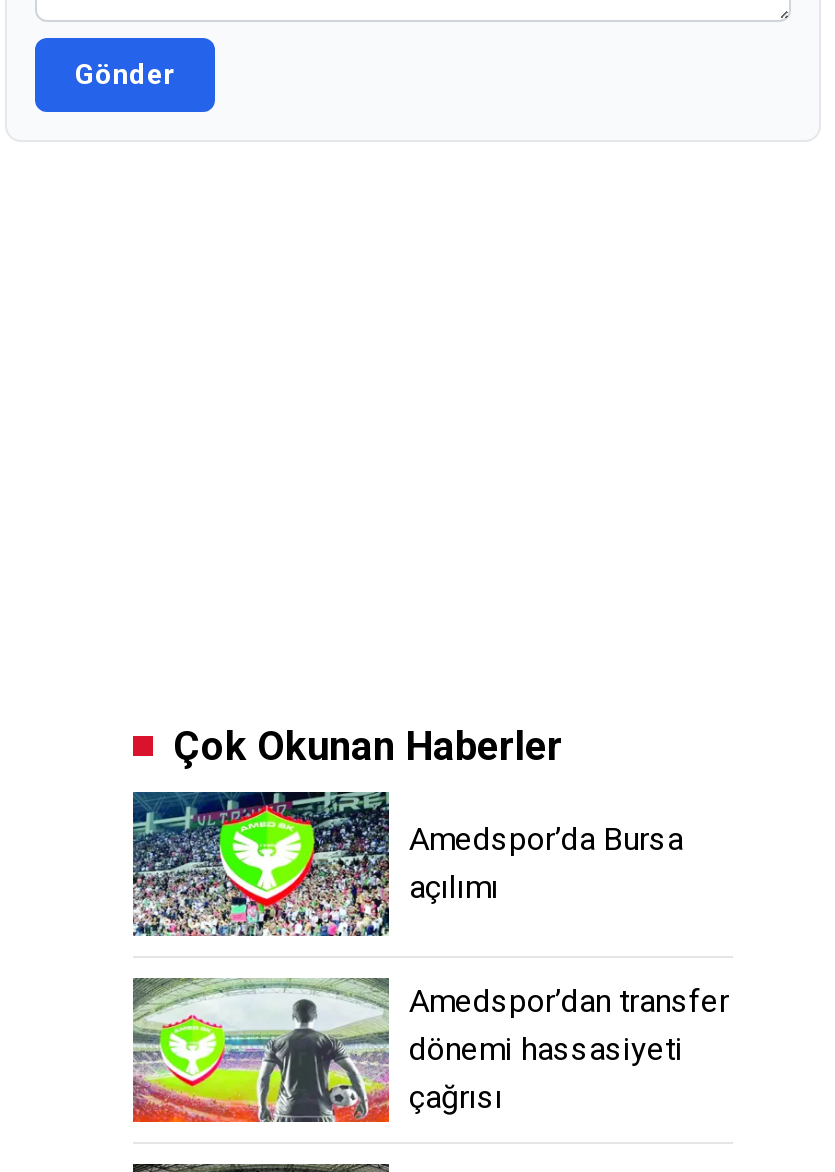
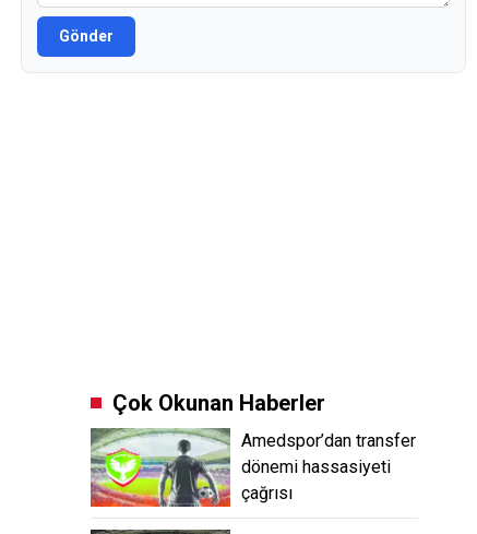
[131,790,683,938] [image] | Amedspor’da Bursa | açılımı -> none

